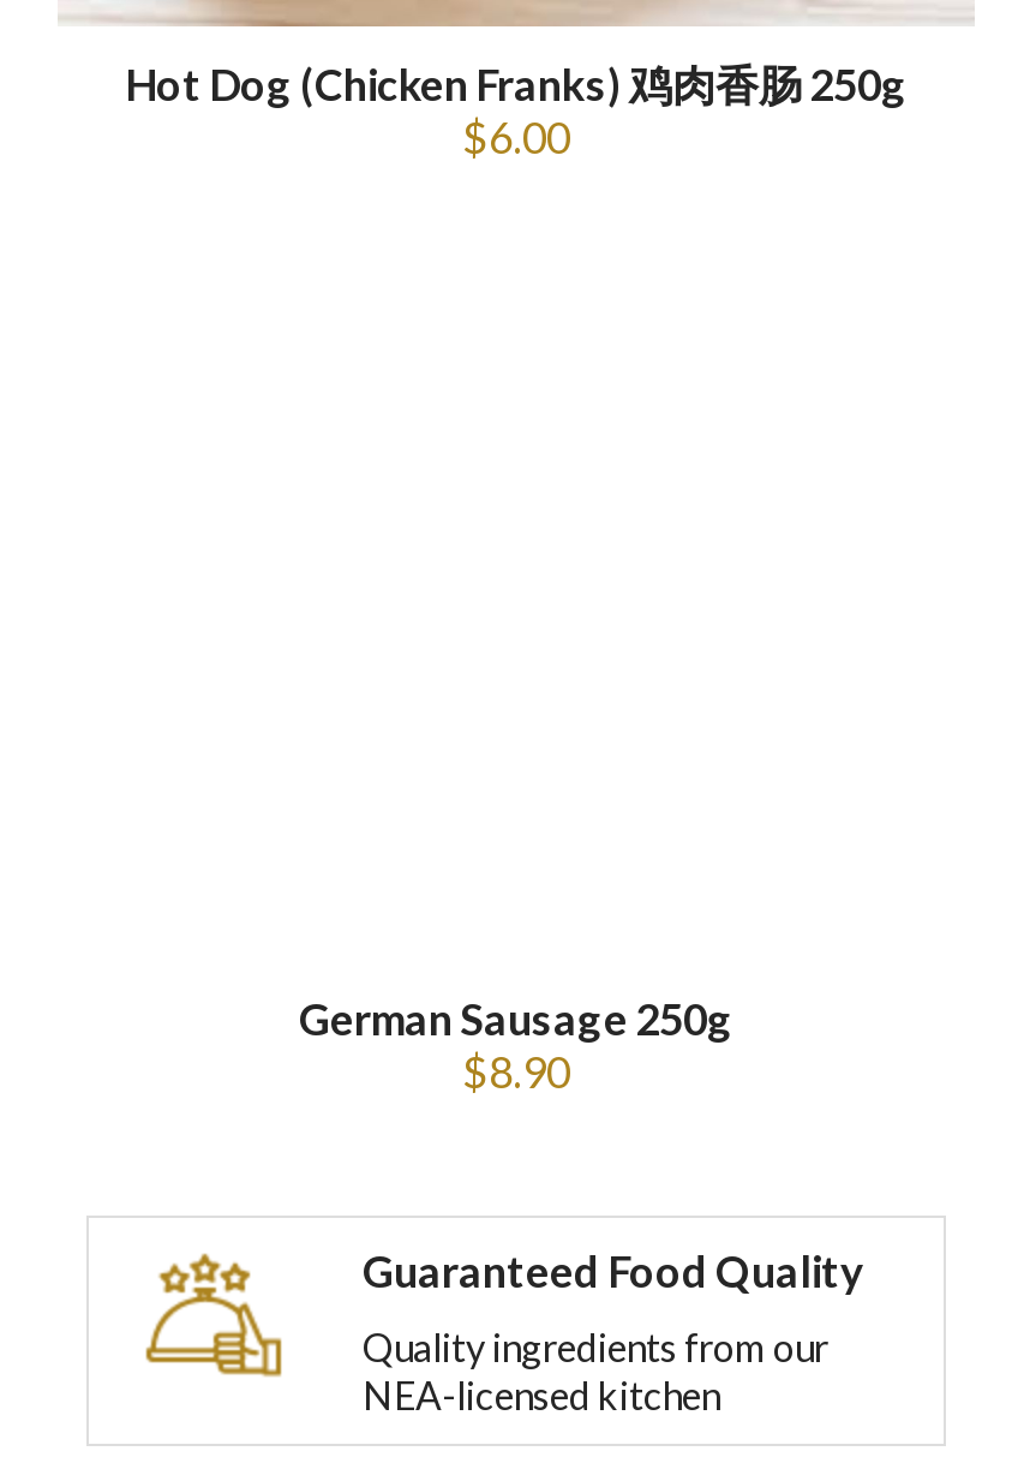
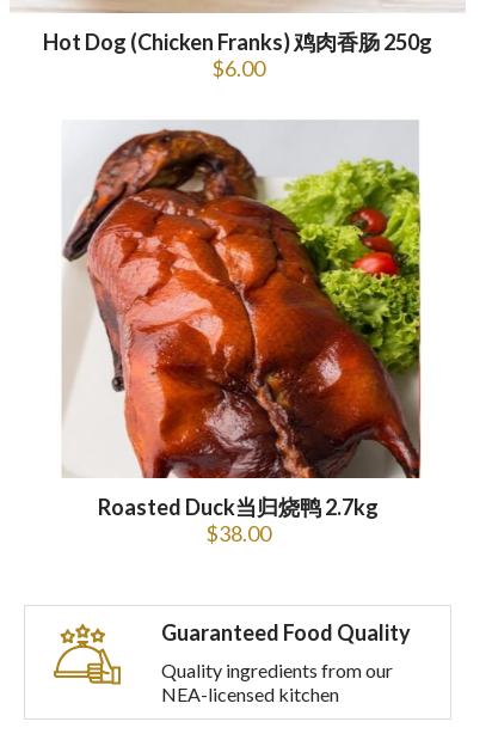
none -> [61,121,422,479] [image]
[299,992,733,1098] German Sausage 250g | $8.90 -> [97,494,378,546] Roasted Duck当归烧鸭 2.7kg | $38.00

